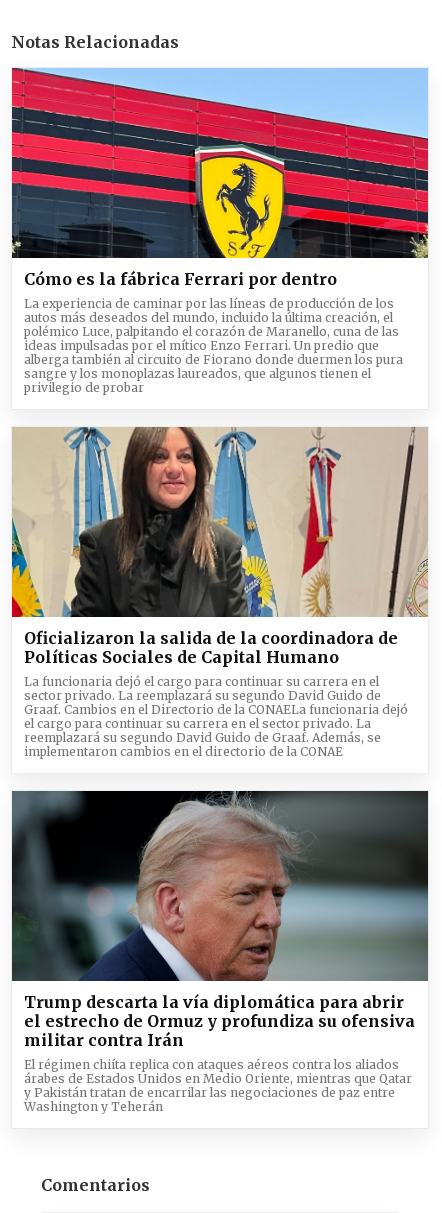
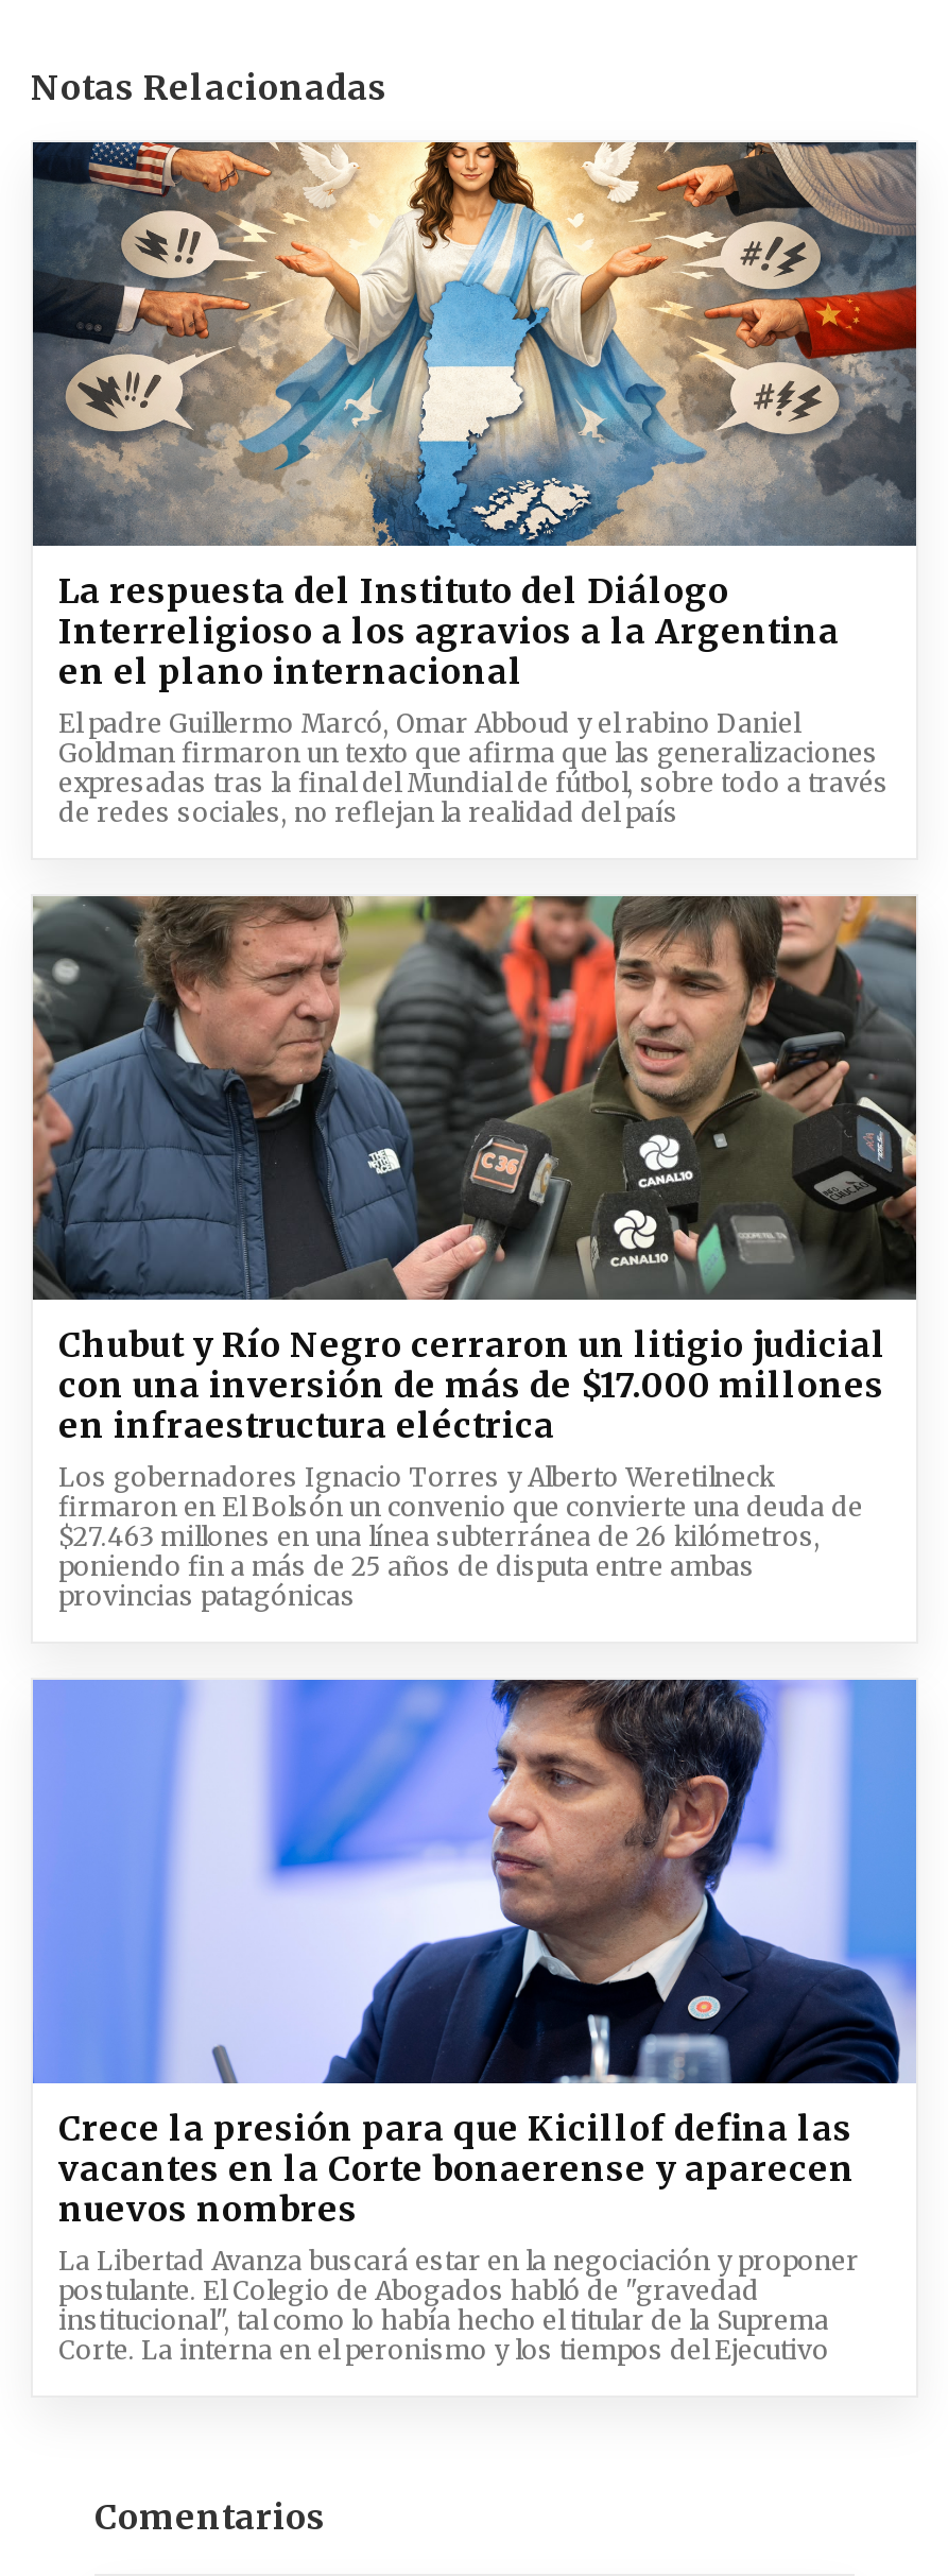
[11,67,429,395] [image] | Cómo es la fábrica Ferrari por dentro | La experiencia de caminar por las líneas de producción de los | autos más deseados del mundo, incluido la última creación, el | polémico Luce, palpitando el corazón de Maranello, cuna de las | ideas impulsadas por el mítico Enzo Ferrari. Un predio que | alberga también al circuito de Fiorano donde duermen los pura | sangre y los monoplazas laureados, que algunos tienen el | privilegio de probar -> [31,140,918,828] [image] | La respuesta del Instituto del Diálogo | Interreligioso a los agravios a la Argentina | en el plano internacional | El padre Guillermo Marcó, Omar Abboud y el rabino Daniel | Goldman firmaron un texto que afirma que las generalizaciones | expresadas tras la final del Mundial de fútbol, sobre todo a través | de redes sociales, no reflejan la realidad del país
[11,423,429,759] [image] | Oficializaron la salida de la coordinadora de | Políticas Sociales de Capital Humano | La funcionaria dejó el cargo para continuar su carrera en el | sector privado. La reemplazará su segundo David Guido de | Graaf. Cambios en el Directorio de la CONAELa funcionaria dejó | el cargo para continuar su carrera en el sector privado. La | reemplazará su segundo David Guido de Graaf. Además, se | implementaron cambios en el directorio de la CONAE -> [31,894,918,1612] [image] | Chubut y Río Negro cerraron un litigio judicial | con una inversión de más de $17.000 millones | en infraestructura eléctrica | Los gobernadores Ignacio Torres y Alberto Weretilneck | firmaron en El Bolsón un convenio que convierte una deuda de | $27.463 millones en una línea subterránea de 26 kilómetros, | poniendo fin a más de 25 años de disputa entre ambas | provincias patagónicas
[11,790,429,1114] [image] | Trump descarta la vía diplomática para abrir | el estrecho de Ormuz y profundiza su ofensiva | militar contra Irán | El régimen chiíta replica con ataques aéreos contra los aliados | árabes de Estados Unidos en Medio Oriente, mientras que Qatar | y Pakistán tratan de encarrilar las negociaciones de paz entre | Washington y Teherán -> [31,1678,918,2366] [image] | Crece la presión para que Kicillof defina las | vacantes en la Corte bonaerense y aparecen | nuevos nombres | La Libertad Avanza buscará estar en la negociación y proponer | postulante. El Colegio de Abogados habló de "gravedad | institucional", tal como lo había hecho el titular de la Suprema | Corte. La interna en el peronismo y los tiempos del Ejecutivo

